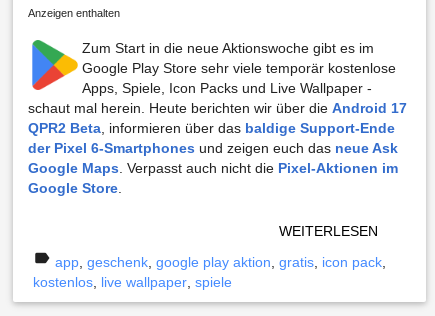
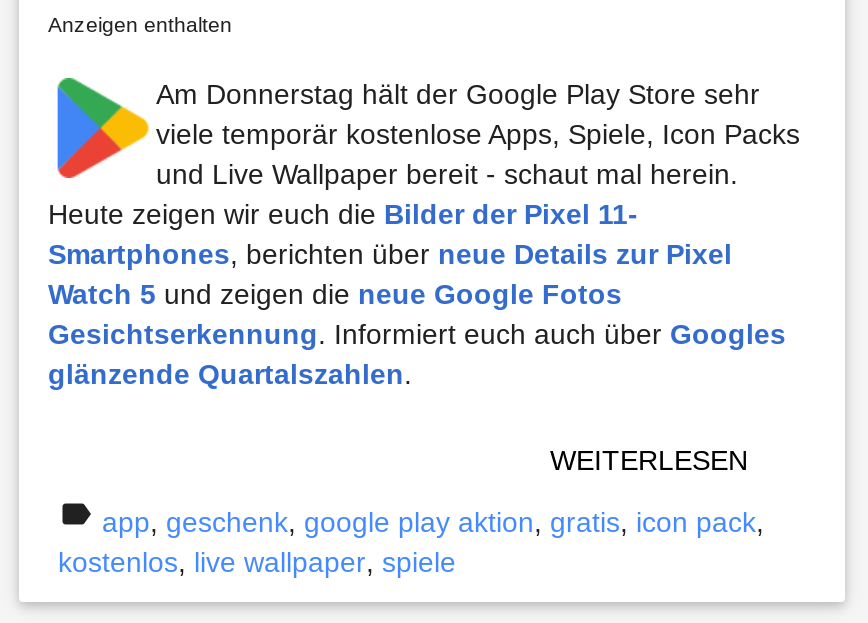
[27,40,406,196] Zum Start in die neue Aktionswoche gibt es im | Google Play Store sehr viele temporär kostenlose | Apps, Spiele, Icon Packs und Live Wallpaper - | schaut mal herein. Heute berichten wir über die Android 17 | QPR2 Beta, informieren über das baldige Support-Ende | der Pixel 6-Smartphones und zeigen euch das neue Ask | Google Maps. Verpasst auch nicht die Pixel-Aktionen im | Google Store. -> [48,78,800,390] Am Donnerstag hält der Google Play Store sehr | viele temporär kostenlose Apps, Spiele, Icon Packs | und Live Wallpaper bereit - schaut mal herein. | Heute zeigen wir euch die Bilder der Pixel 11- | Smartphones, berichten über neue Details zur Pixel | Watch 5 und zeigen die neue Google Fotos | Gesichtserkennung. Informiert euch auch über Googles | glänzende Quartalszahlen.

